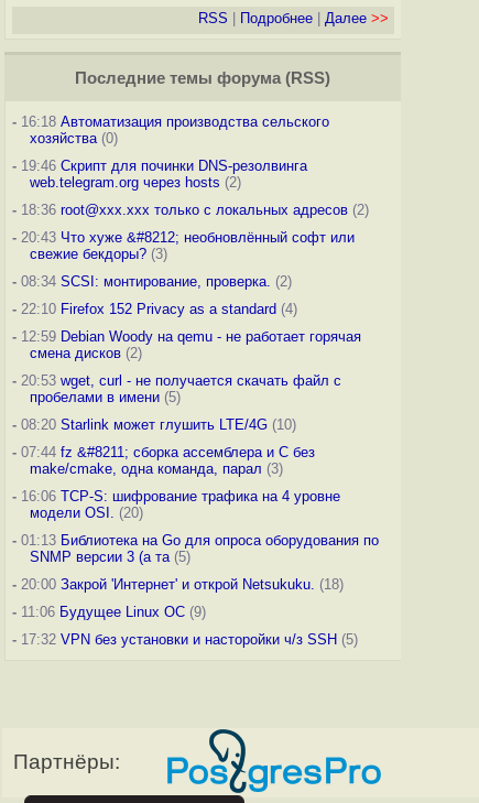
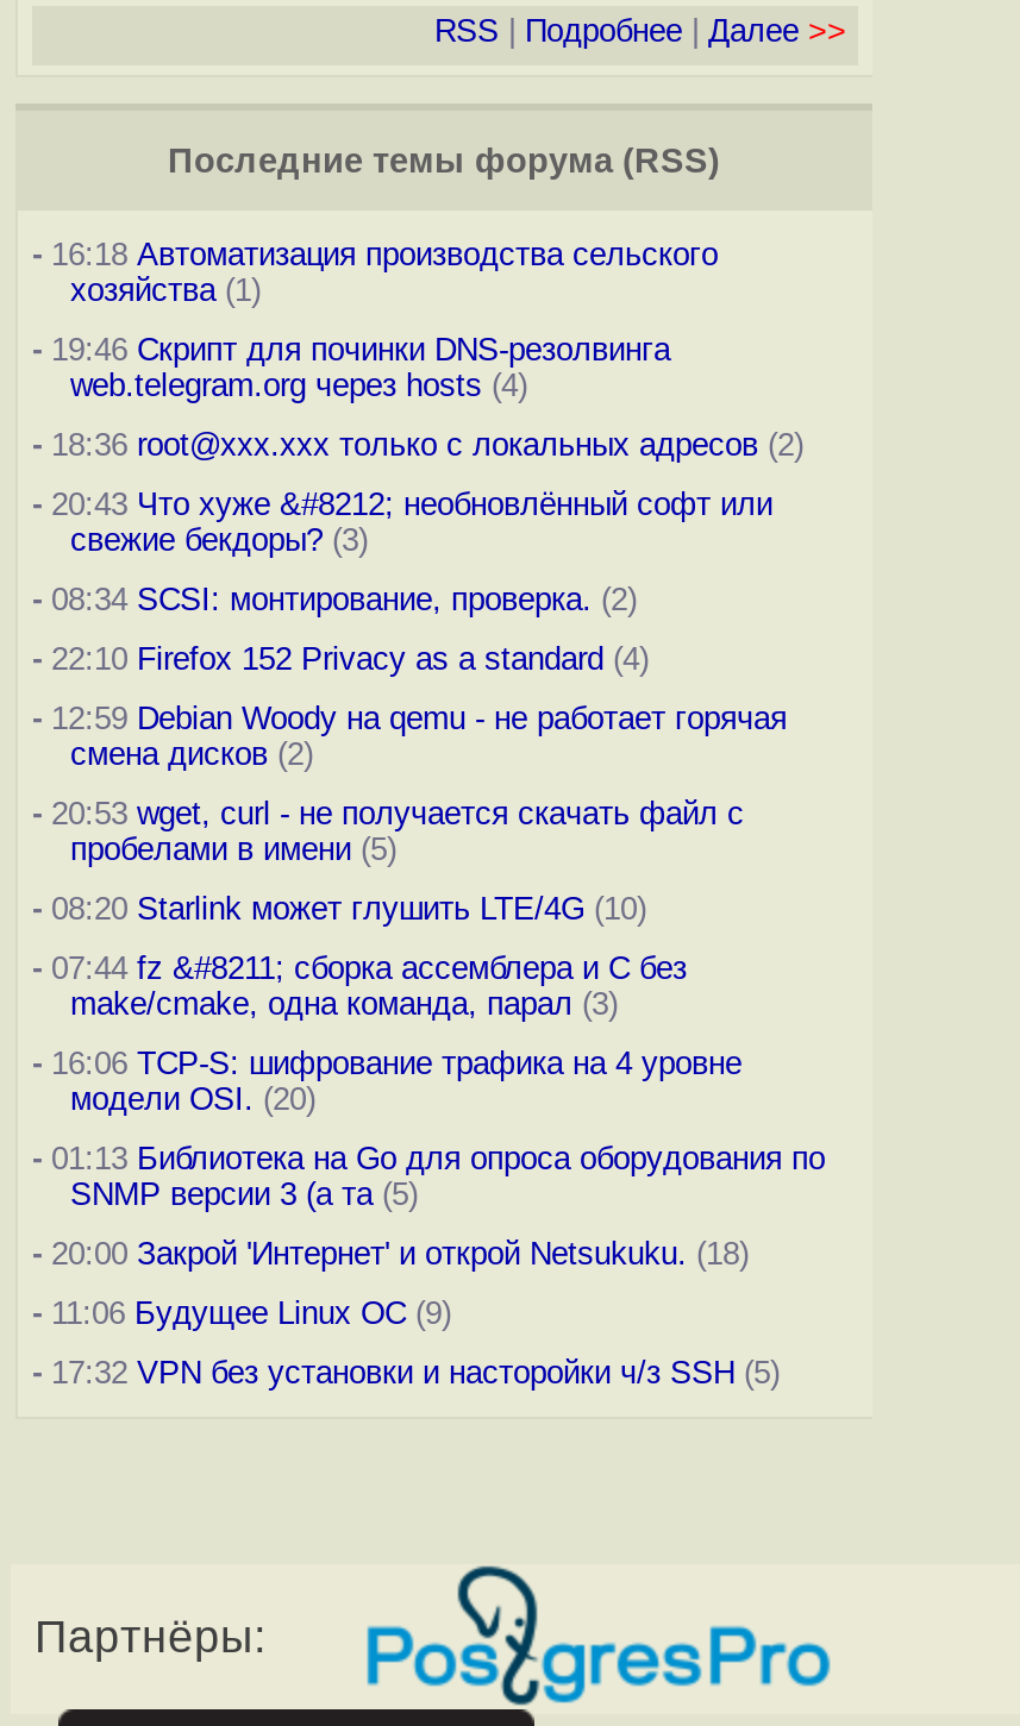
[30,130,118,147] хозяйства (0) -> [70,272,261,308] хозяйства (1)
[30,174,241,191] web.telegram.org через hosts (2) -> [70,368,527,403] web.telegram.org через hosts (4)

